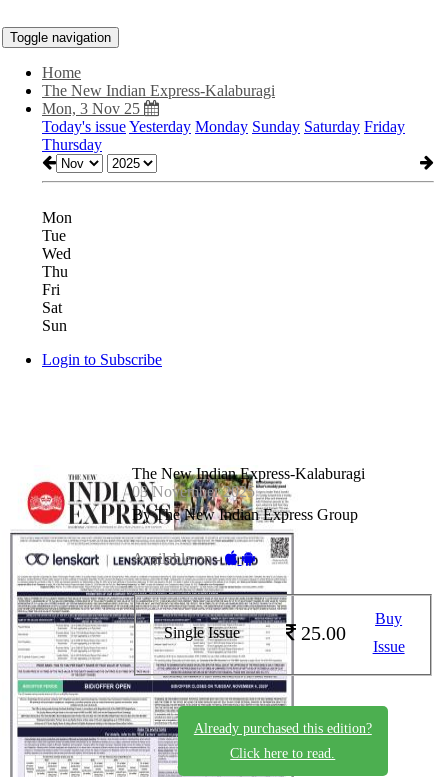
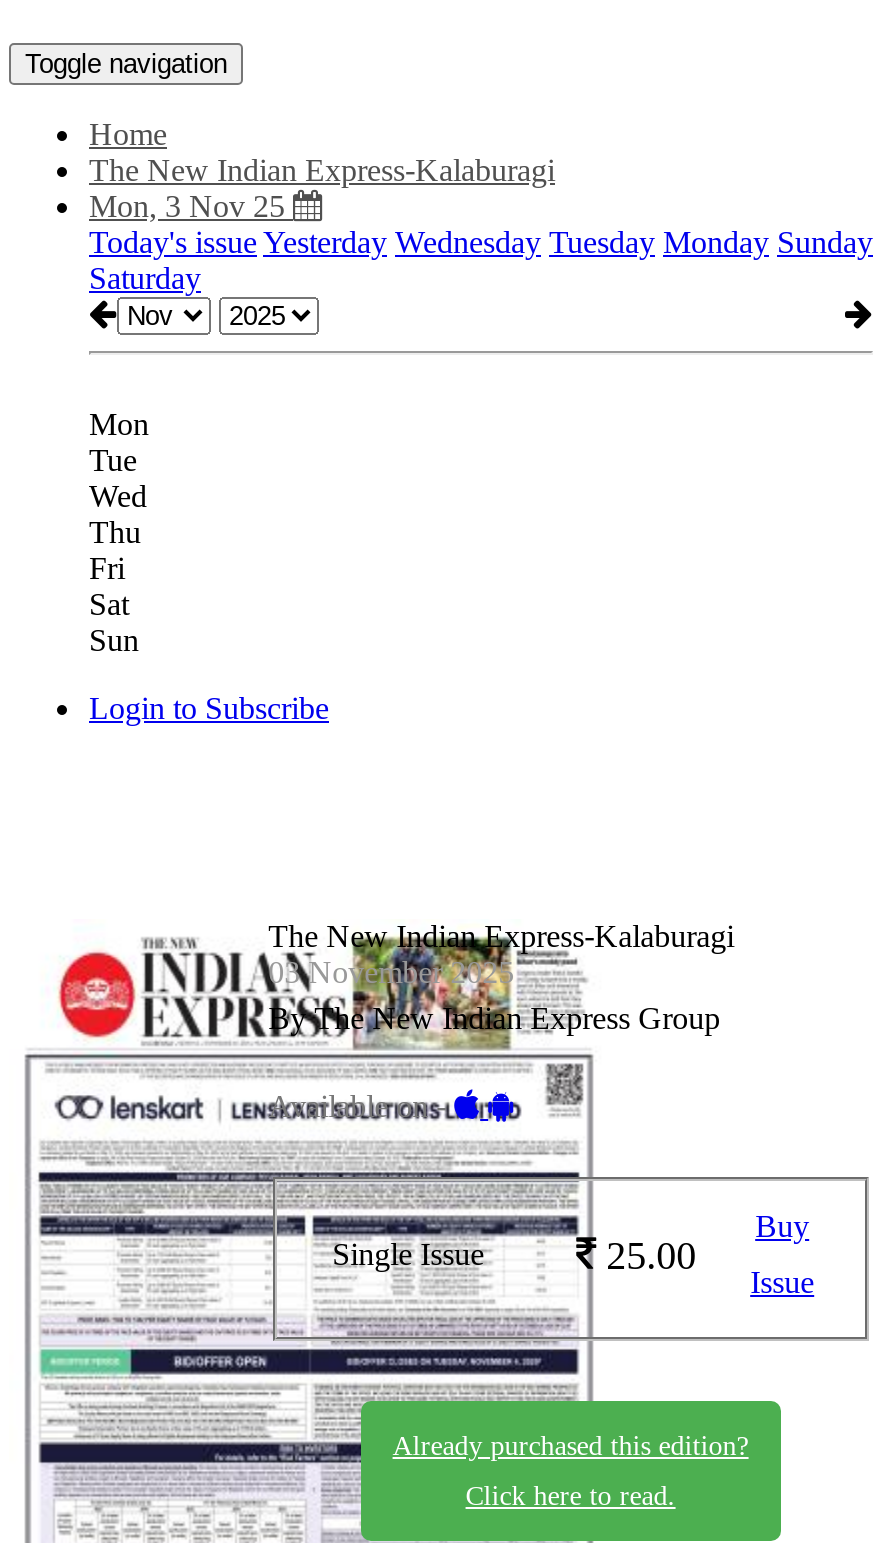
[42,118,405,153] Today's issue Yesterday Monday Sunday Saturday Friday | Thursday -> [89,225,873,295] Today's issue Yesterday Wednesday Tuesday Monday Sunday | Saturday

